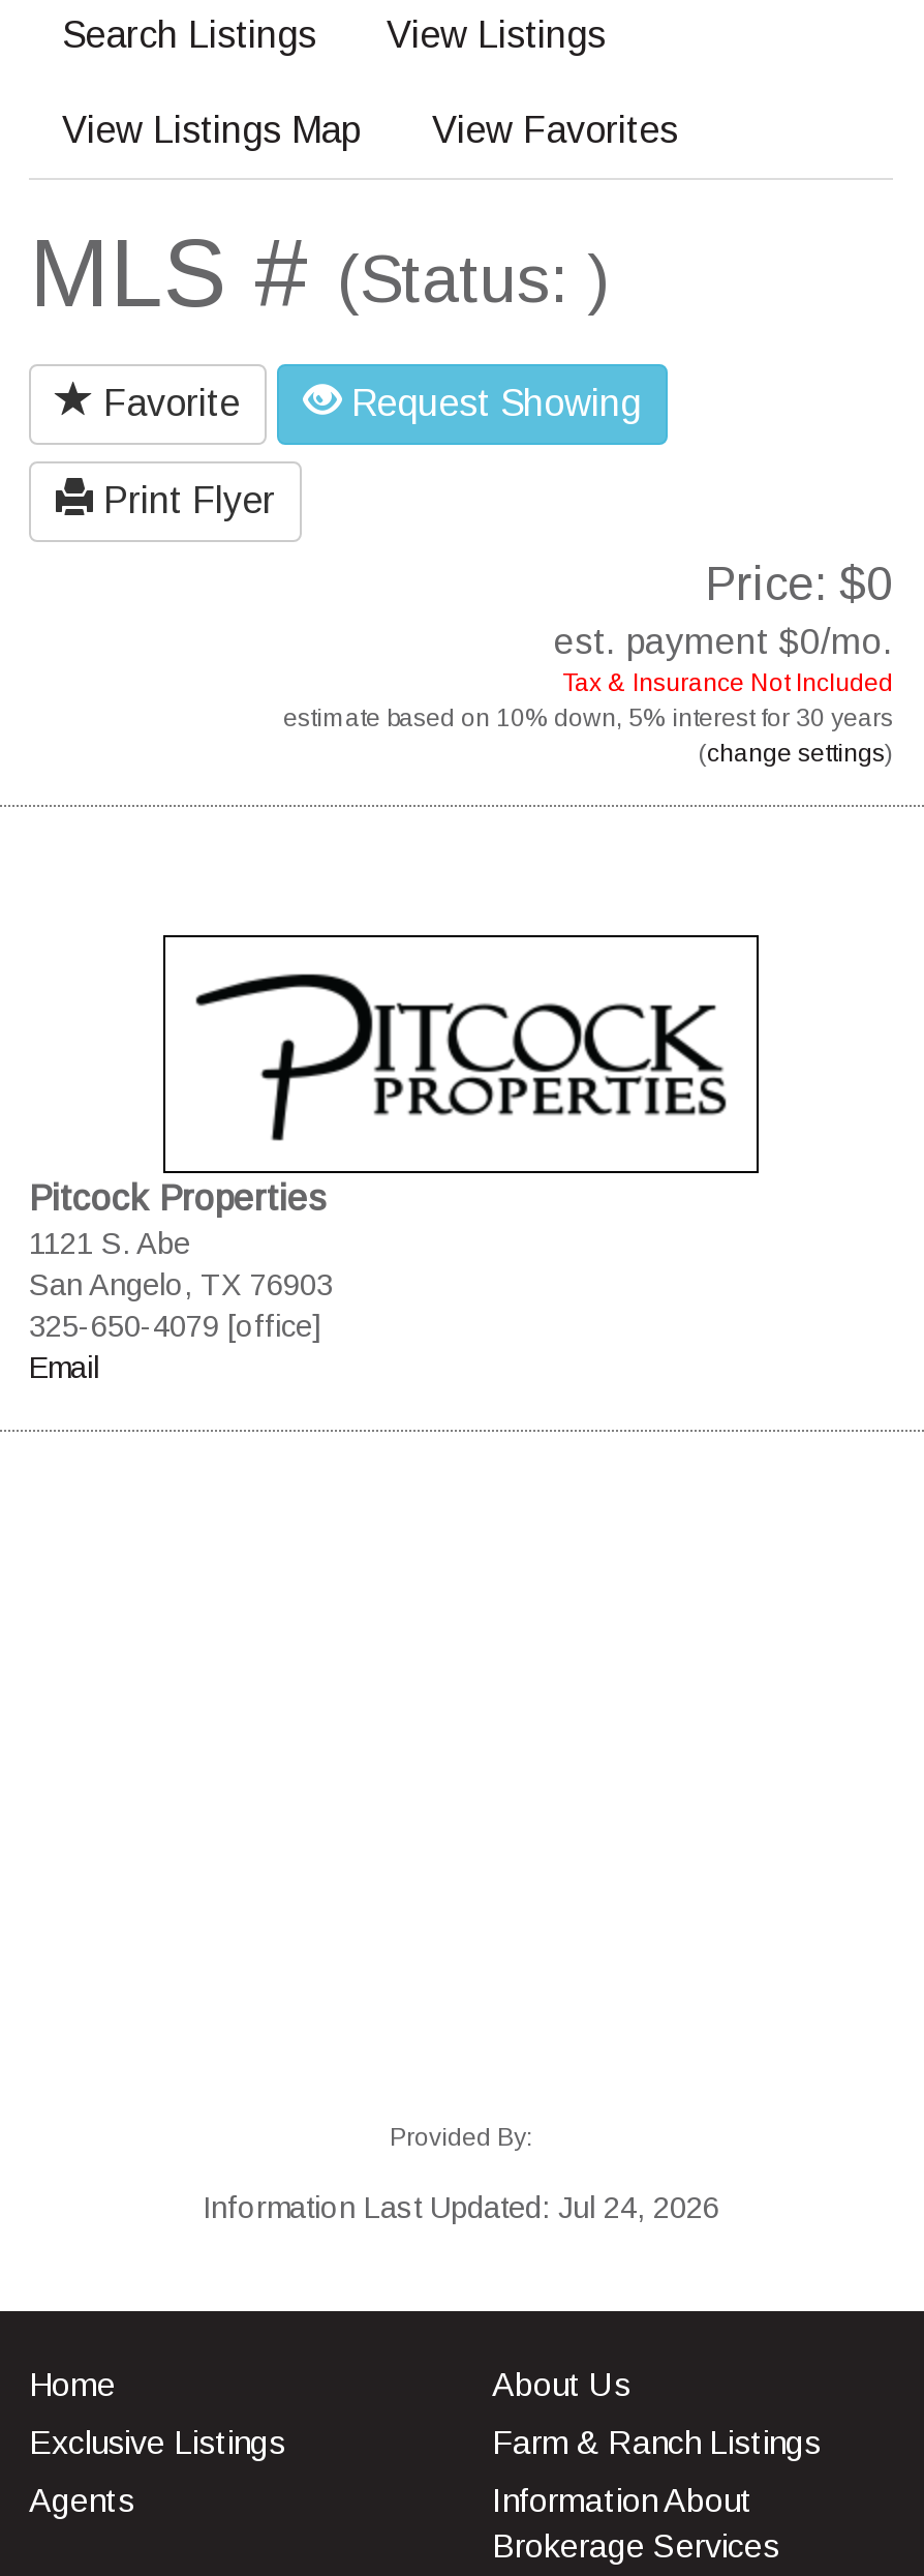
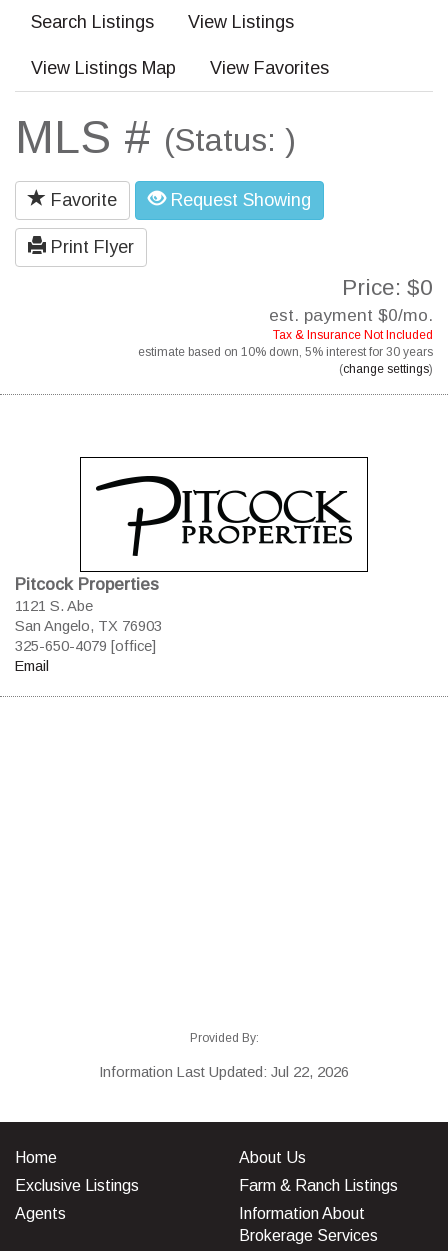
[203,2190,719,2223] Information Last Updated: Jul 24, 2026 -> [99,1063,349,1079] Information Last Updated: Jul 22, 2026

